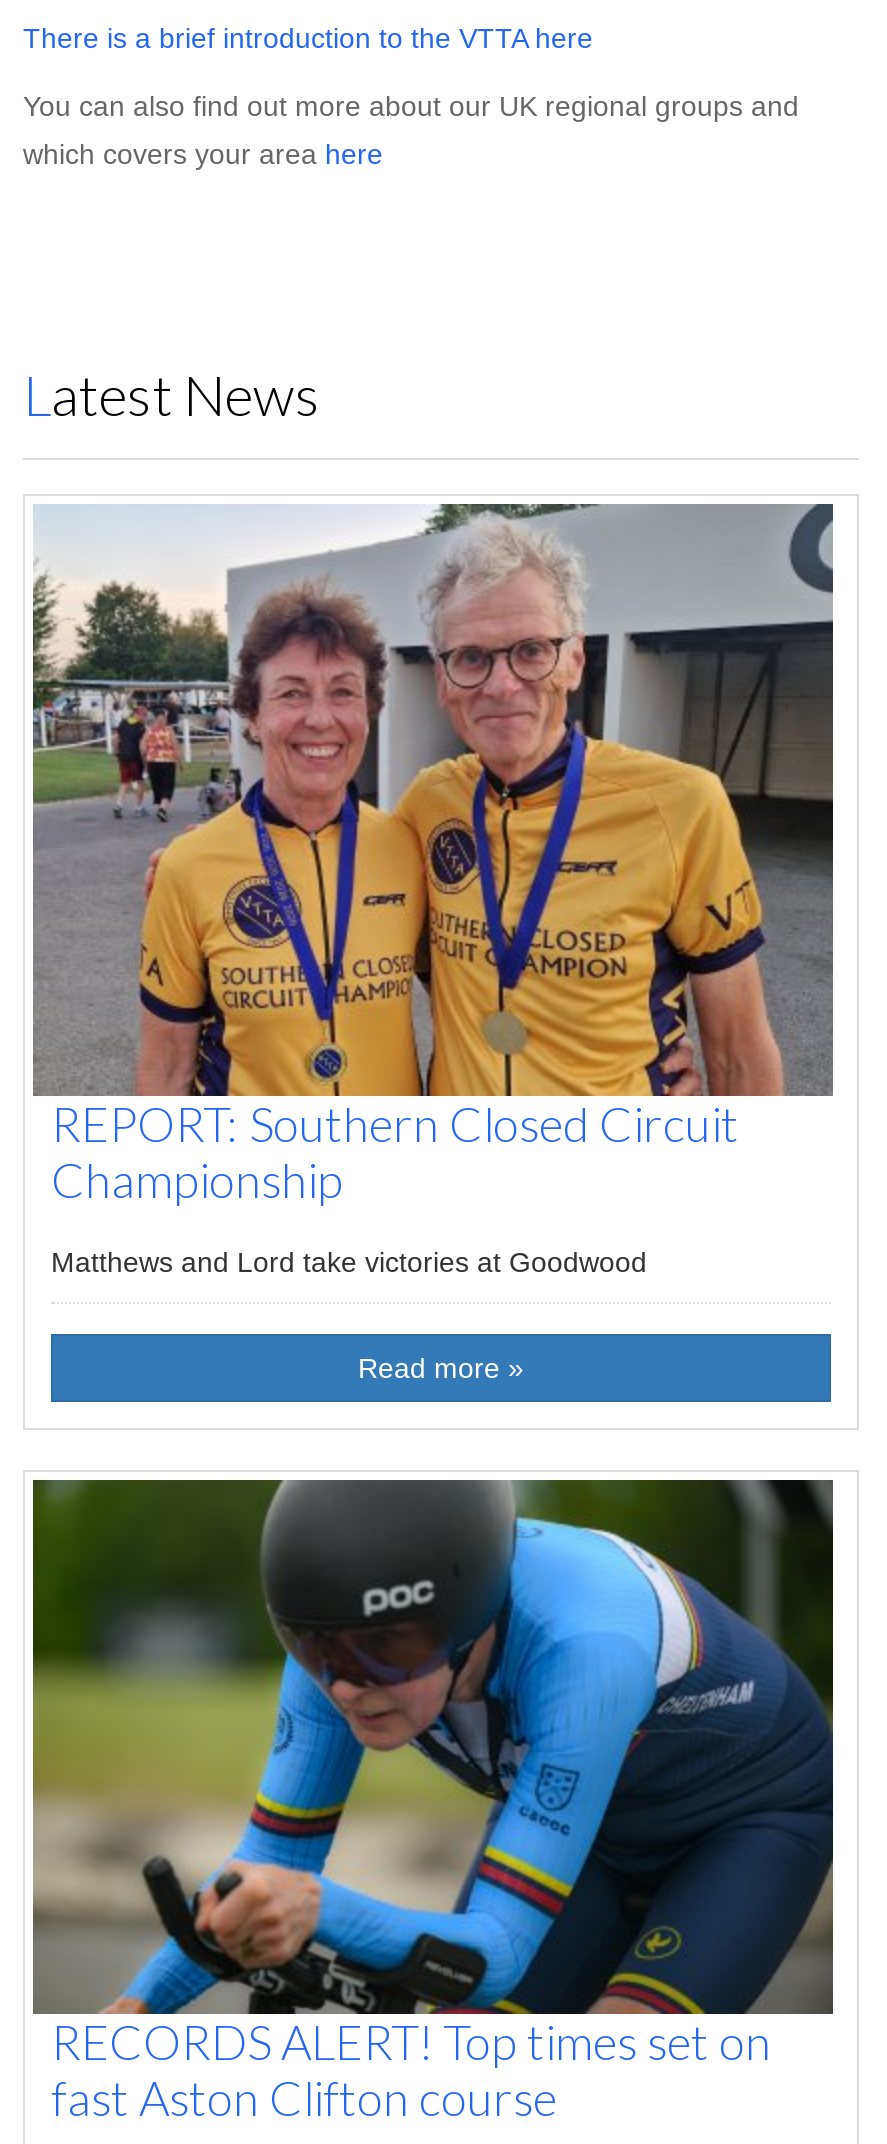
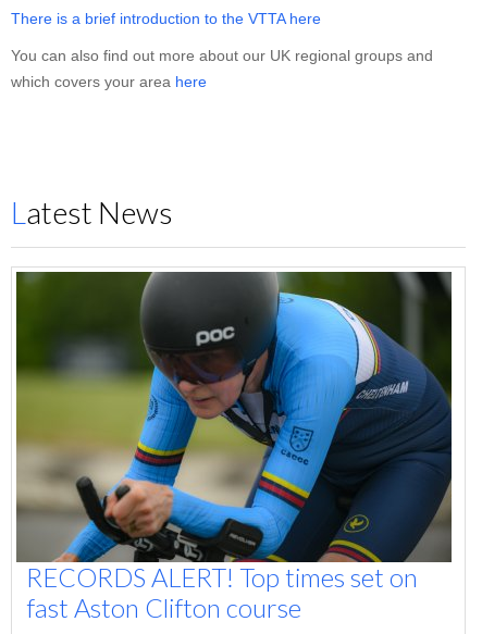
[31,502,835,1384] [image] | REPORT: Southern Closed Circuit | Championship | Matthews and Lord take victories at Goodwood | Read more » -> none

